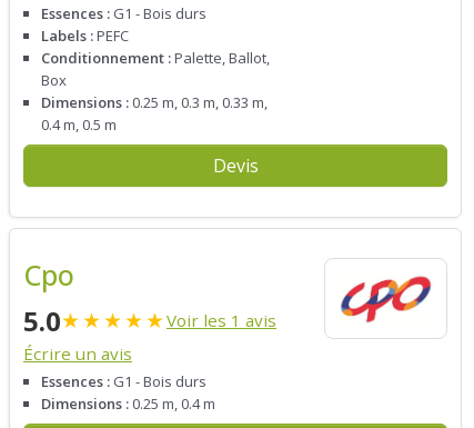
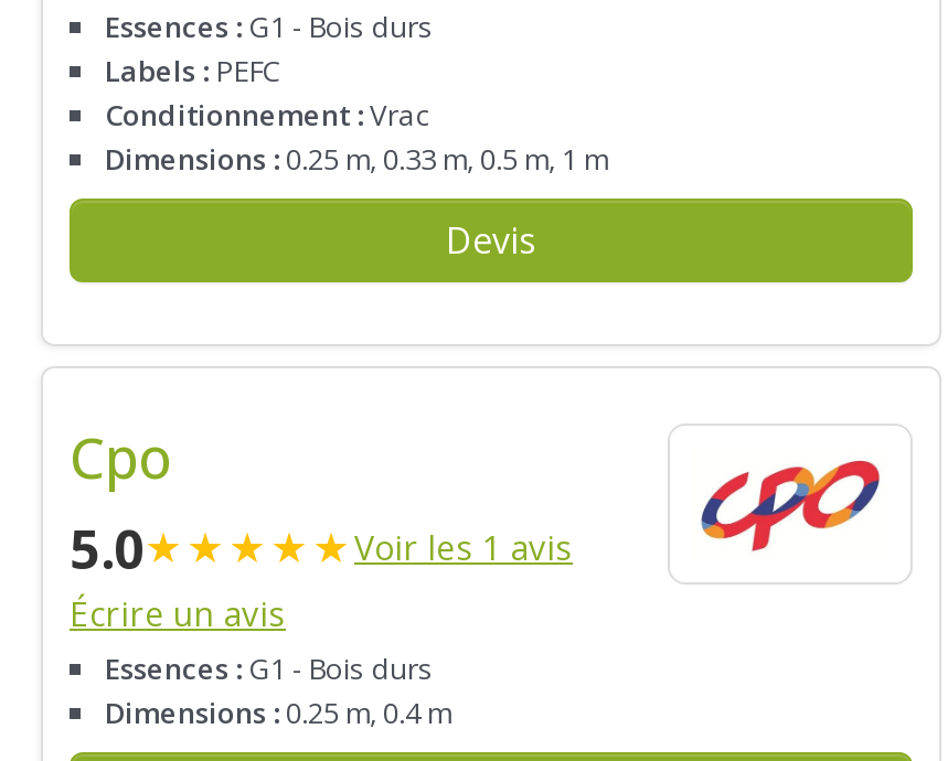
[41,48,270,135] Conditionnement : Palette, Ballot, | Box | Dimensions : 0.25 m, 0.3 m, 0.33 m, | 0.4 m, 0.5 m -> [105,96,608,179] Conditionnement : Vrac | Dimensions : 0.25 m, 0.33 m, 0.5 m, 1 m

